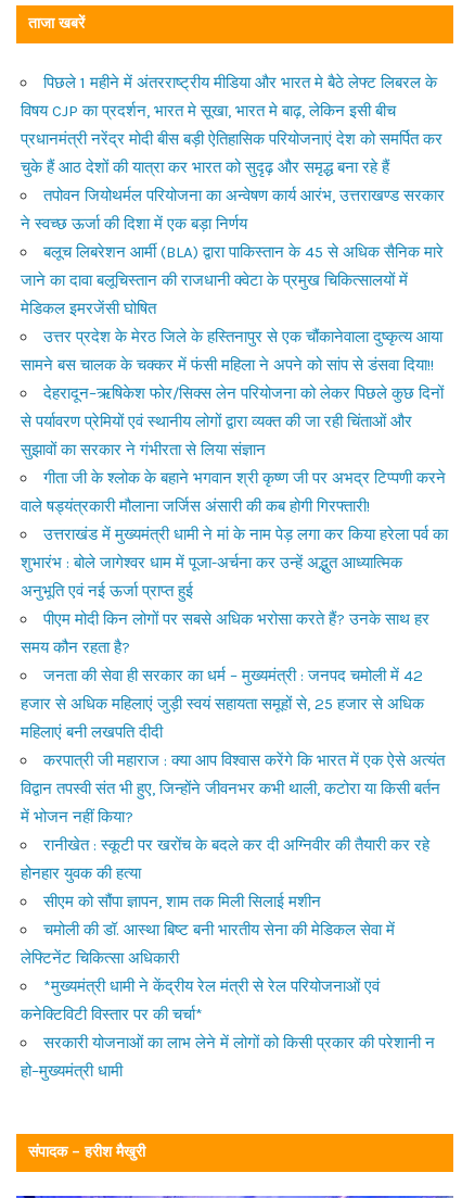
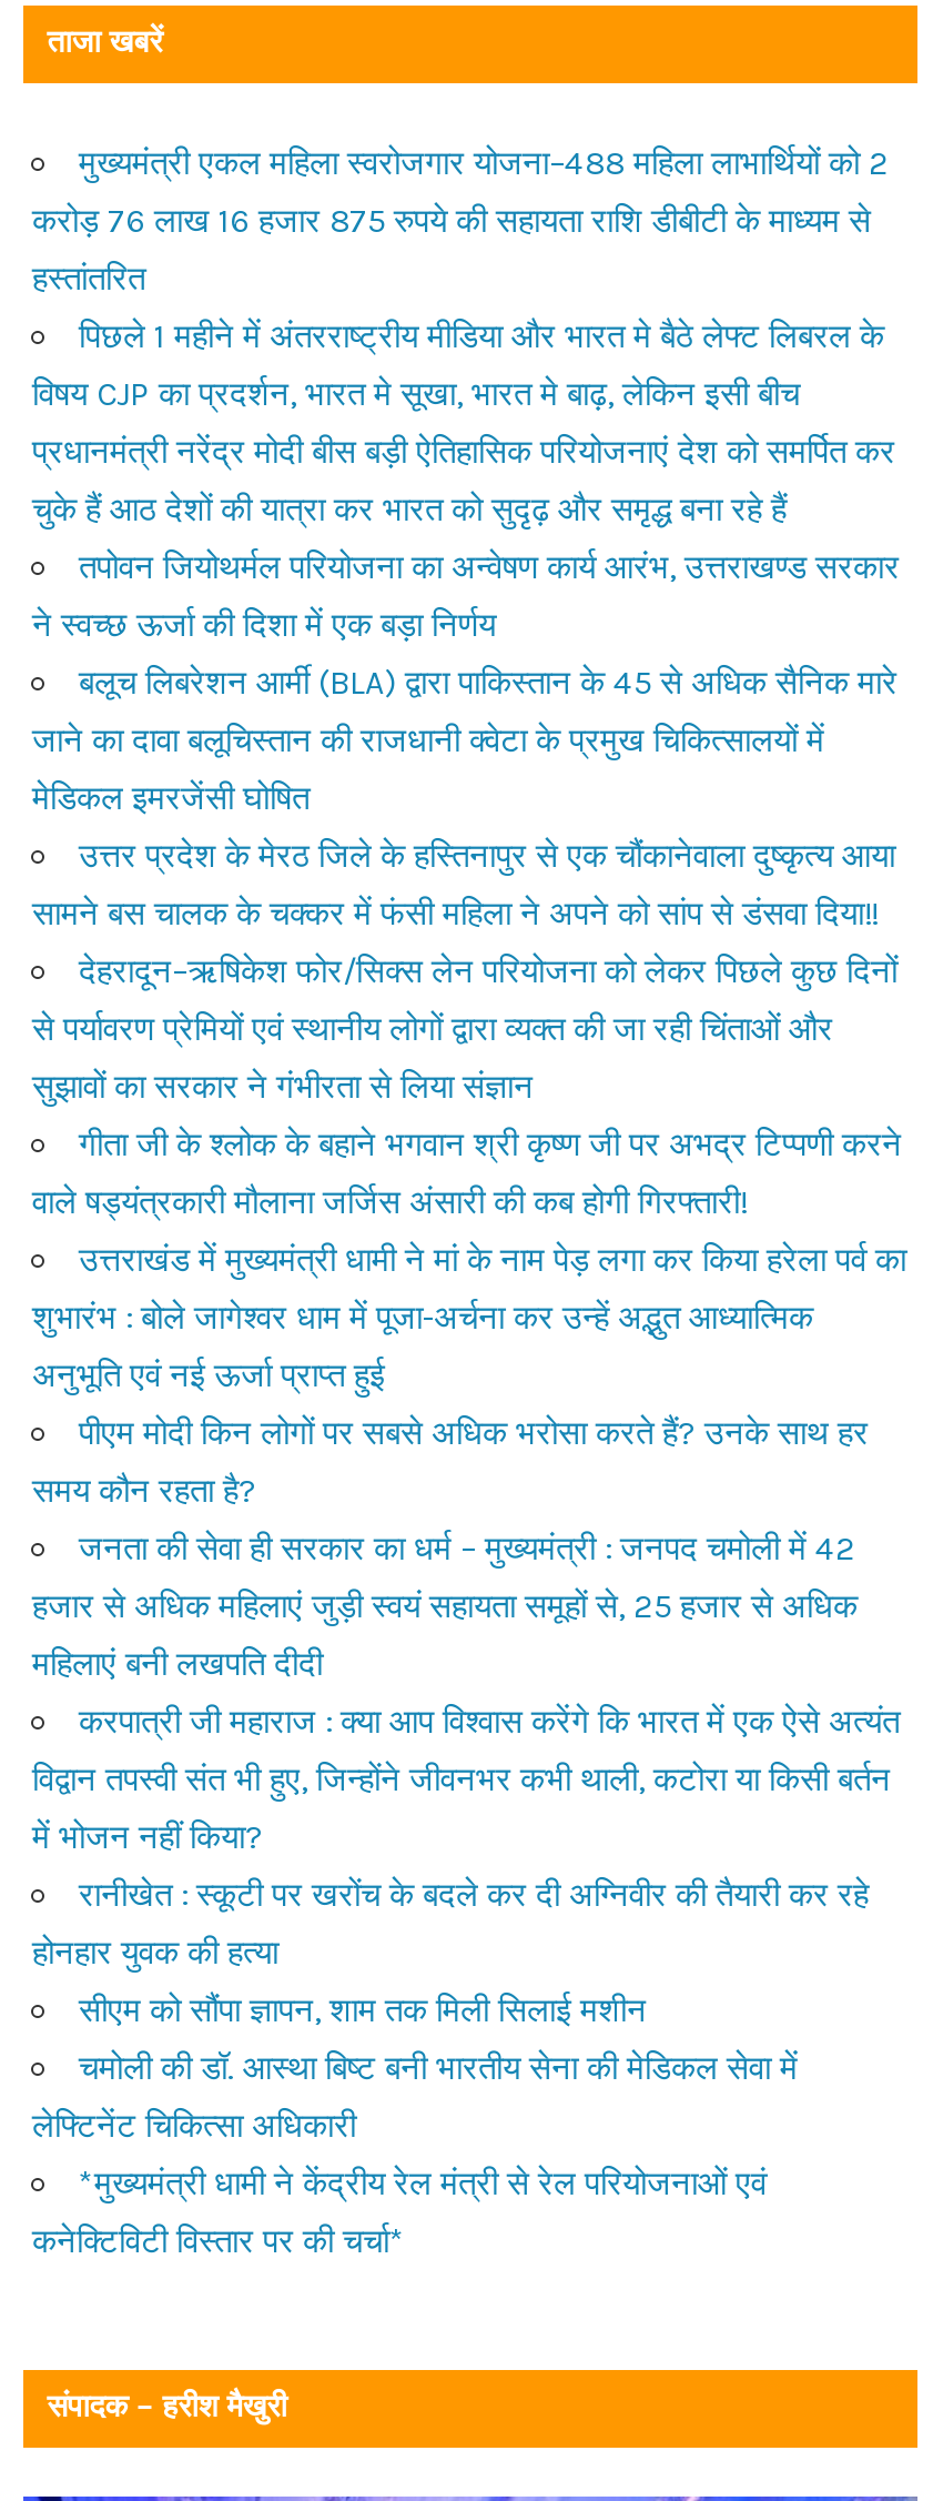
none -> [32,142,889,298] मुख्यमंत्री एकल महिला स्वरोजगार योजना–488 महिला लाभार्थियों को 2 | करोड़ 76 लाख 16 हजार 875 रुपये की सहायता राशि डीबीटी के माध्यम से | हस्तांतरित
moved [21,72,448,1024] -> [32,315,906,2260]: पिछले 1 महीने में अंतरराष्ट्रीय मीडिया और भारत मे बैठे लेफ्ट लिबरल के | विषय CJP का प्रदर्शन, भारत मे सूखा, भारत मे बाढ़, लेकिन इसी बीच | प्रधानमंत्री नरेंद्र मोदी बीस बड़ी ऐतिहासिक परियोजनाएं देश को समर्पित कर | ... | *मुख्यमंत्री धामी ने केंद्रीय रेल मंत्री से रेल परियोजनाओं एवं | कनेक्टिविटी विस्तार पर की चर्चा*
[21,1032,435,1080] सरकारी योजनाओं का लाभ लेने में लोगों को किसी प्रकार की परेशानी न | हो–मुख्यमंत्री धामी -> none

